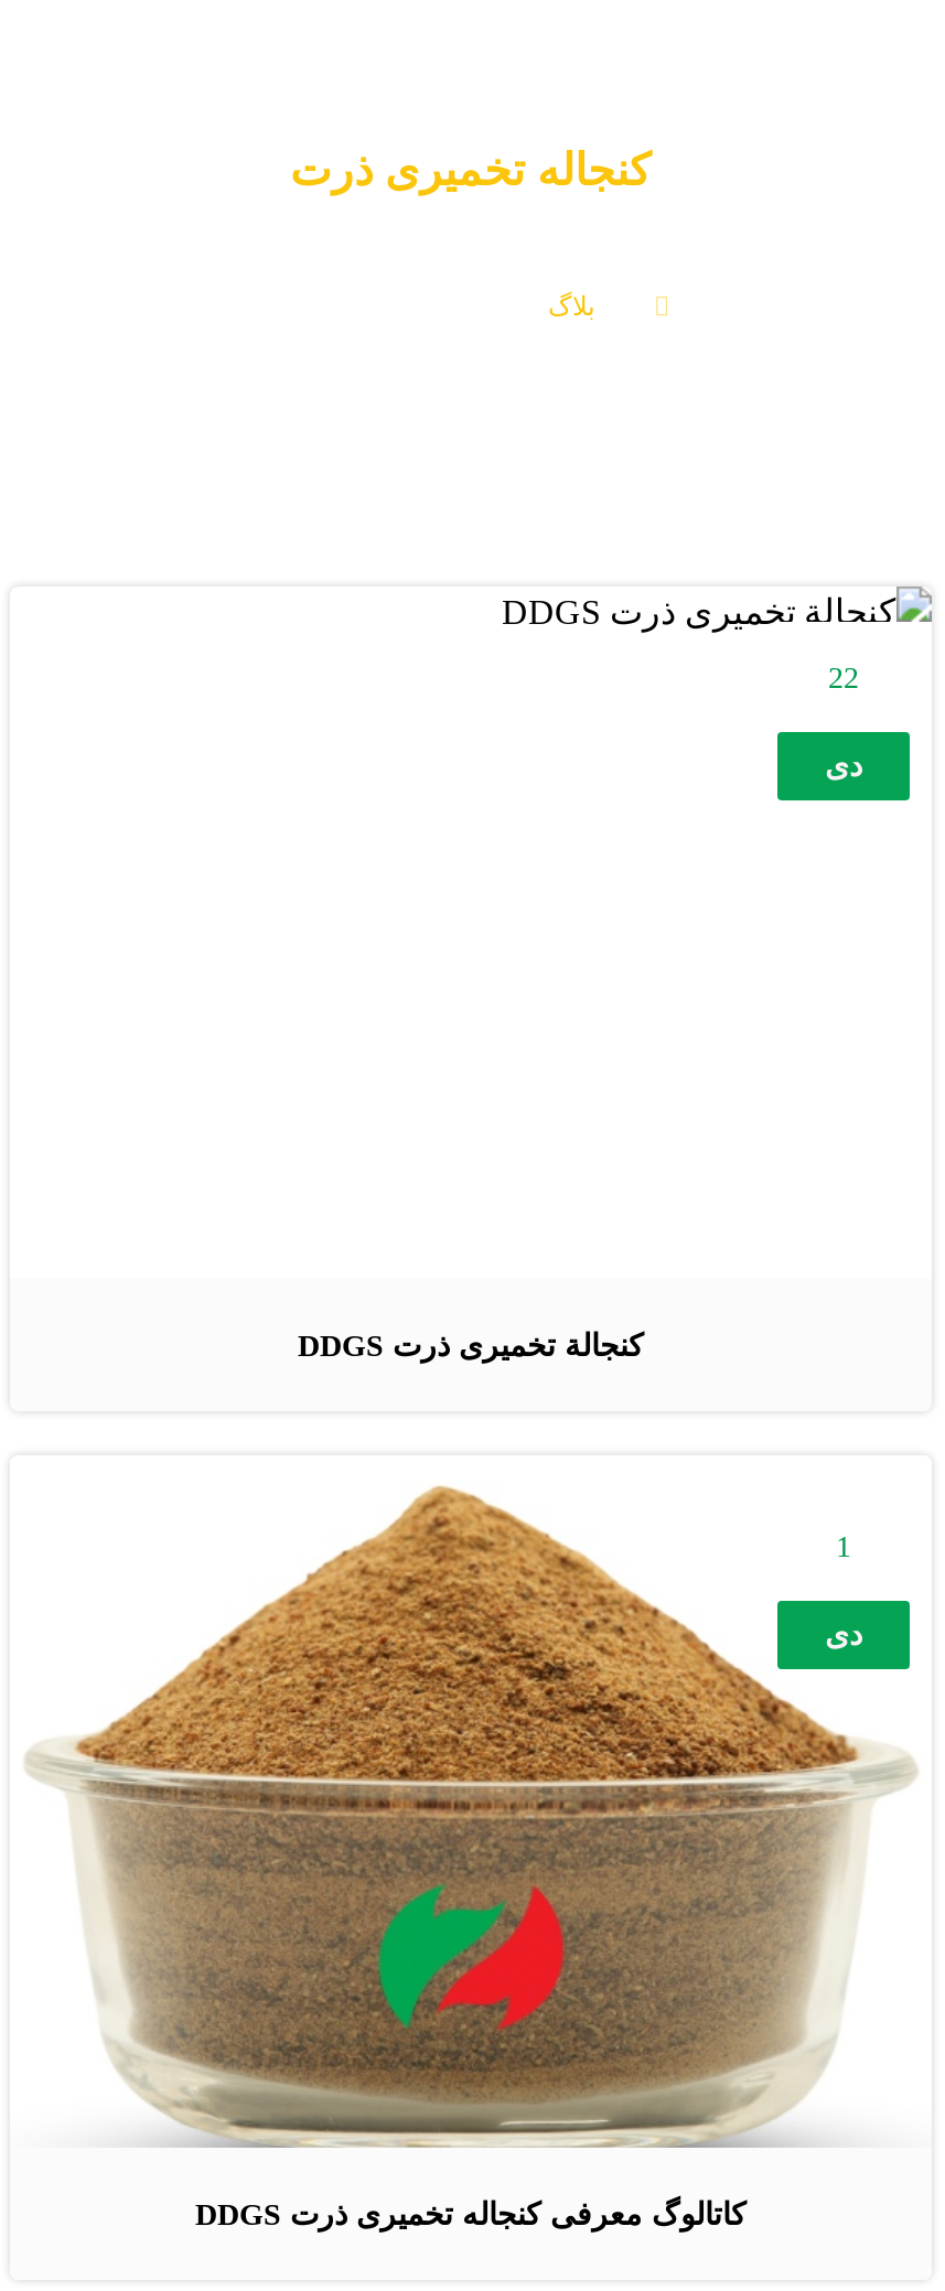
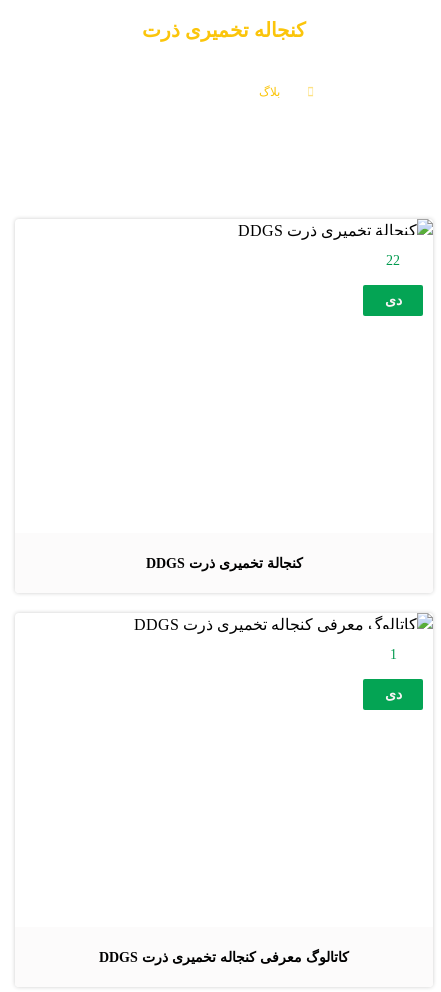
[23,1455,932,2150] [image] -> none

